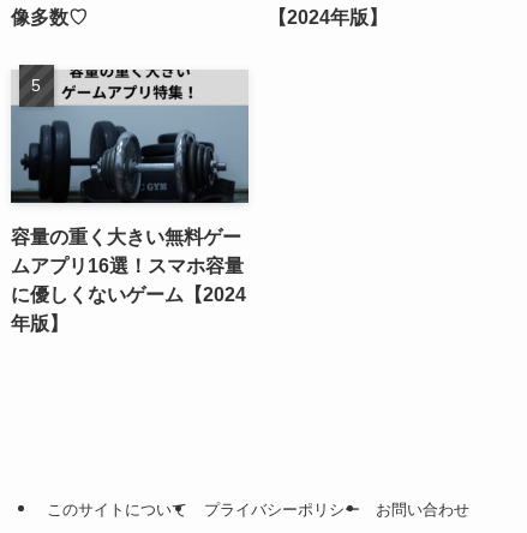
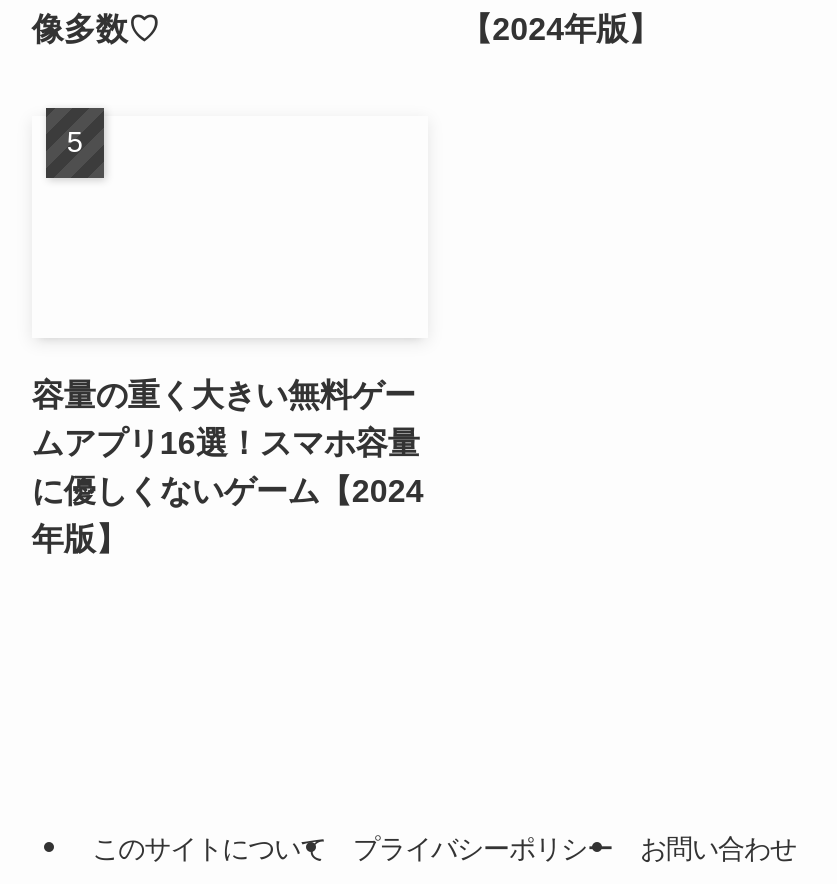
[10,68,250,204] [image] -> none

